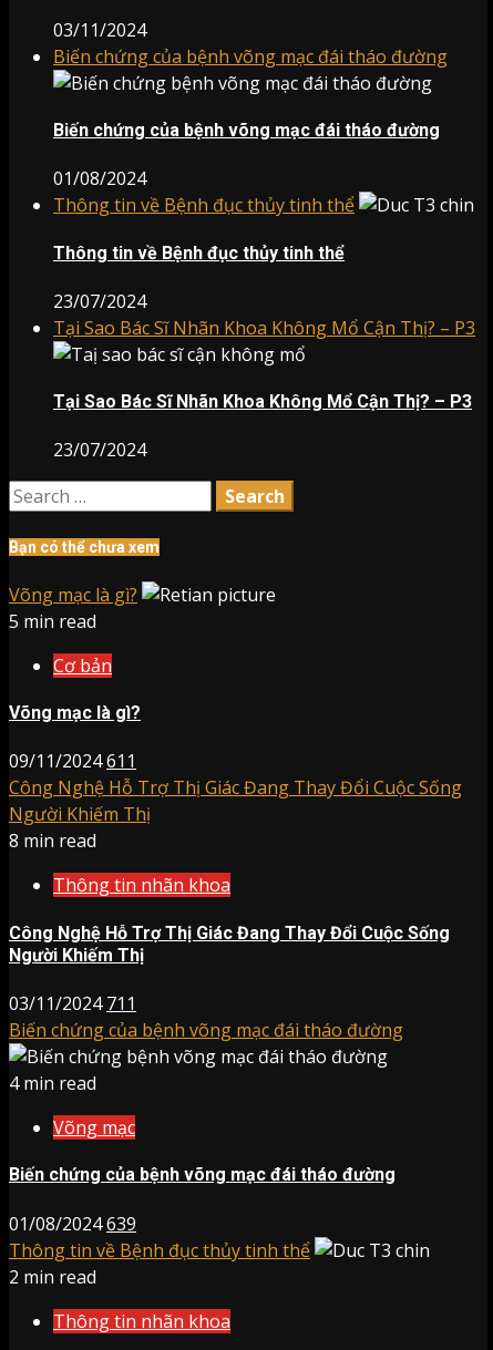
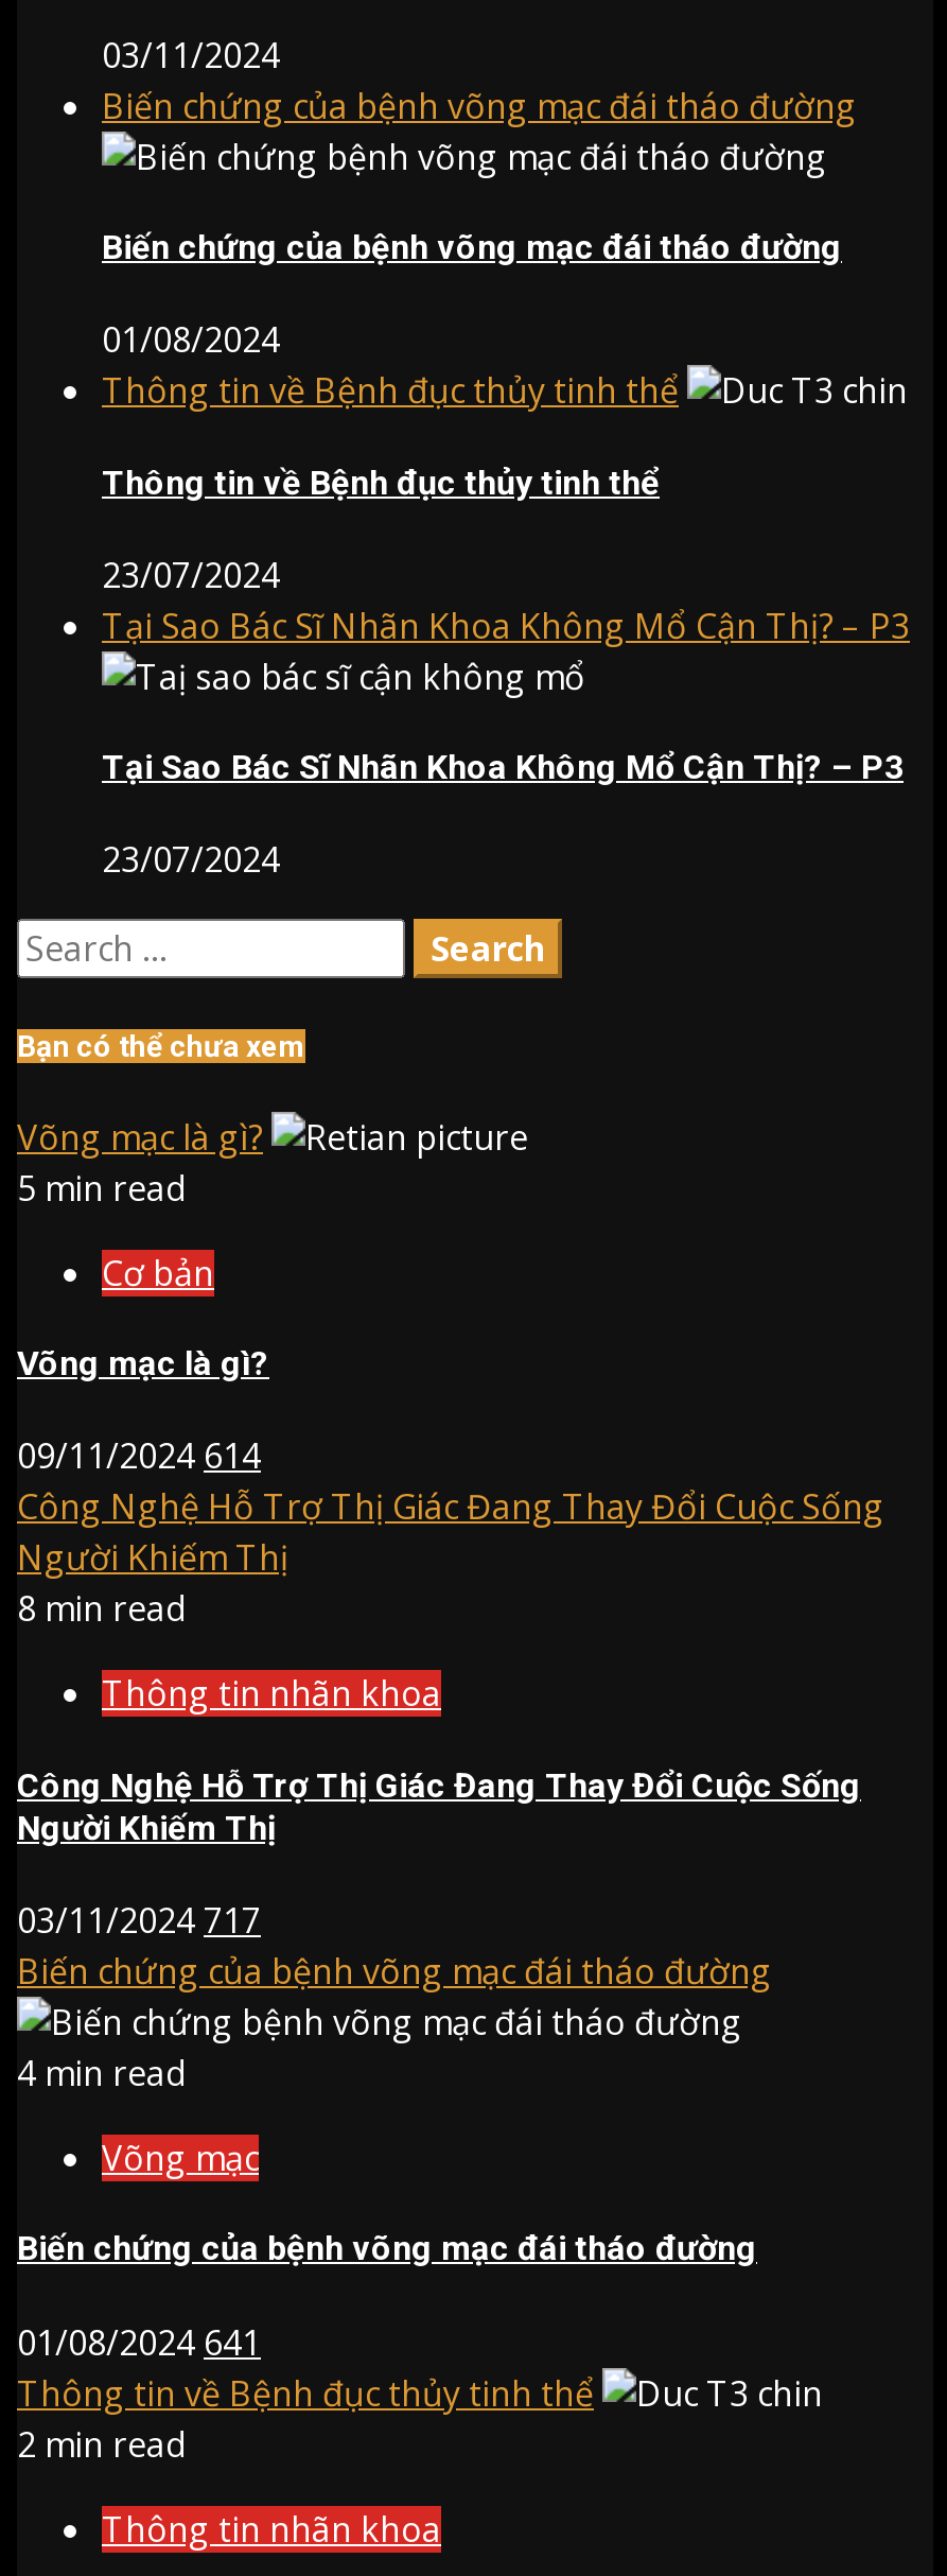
[9,749,136,773] 09/11/2024 611 -> [17,1433,261,1480] 09/11/2024 614
[9,991,136,1016] 03/11/2024 711 -> [17,1897,261,1944] 03/11/2024 717
[9,1211,136,1235] 01/08/2024 639 -> [17,2318,261,2365] 01/08/2024 641

